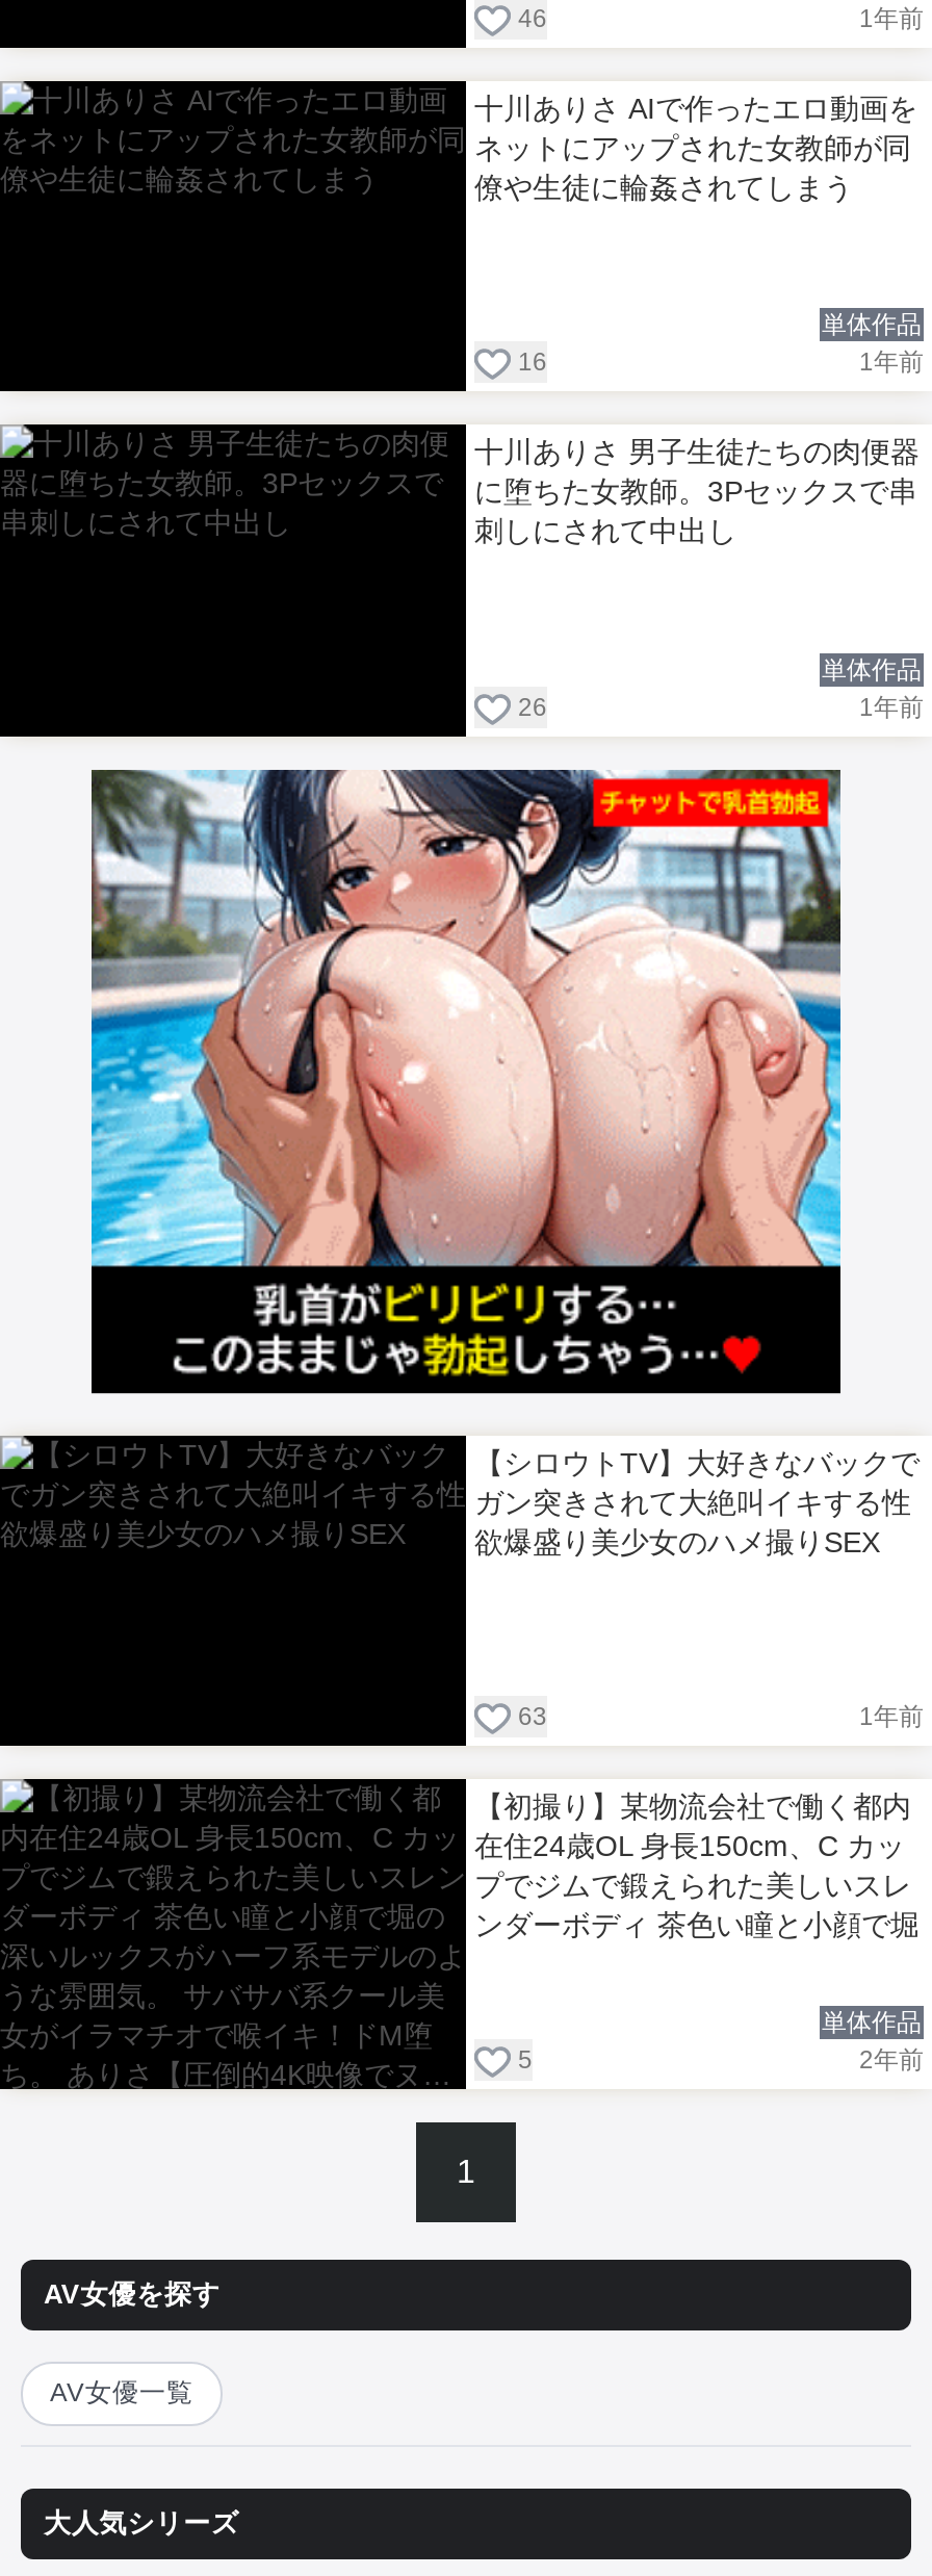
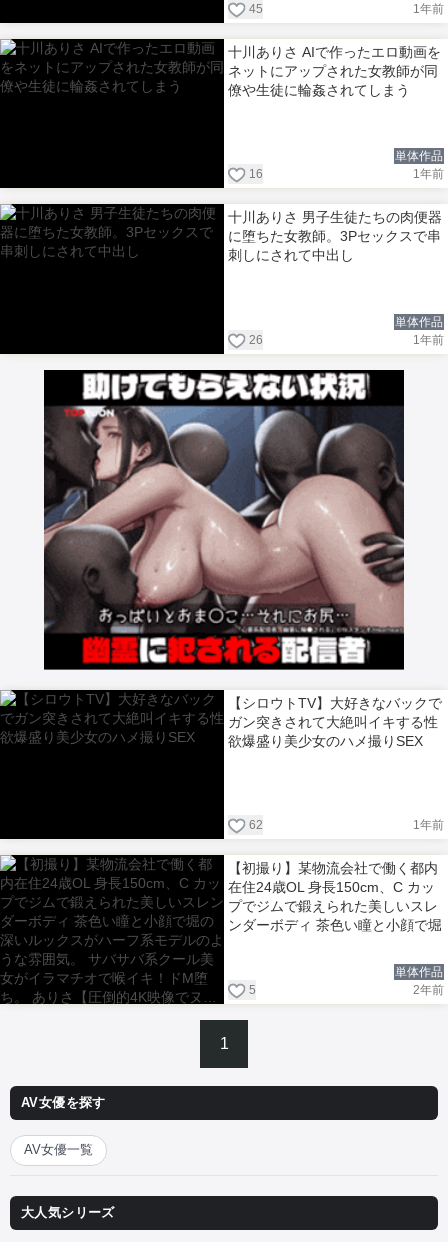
[518,4,547,33] 46 -> [249,2,263,16] 45
[89,768,843,1382] [image] -> [43,369,405,665] [image]
[518,1702,547,1731] 63 -> [249,818,263,832] 62

